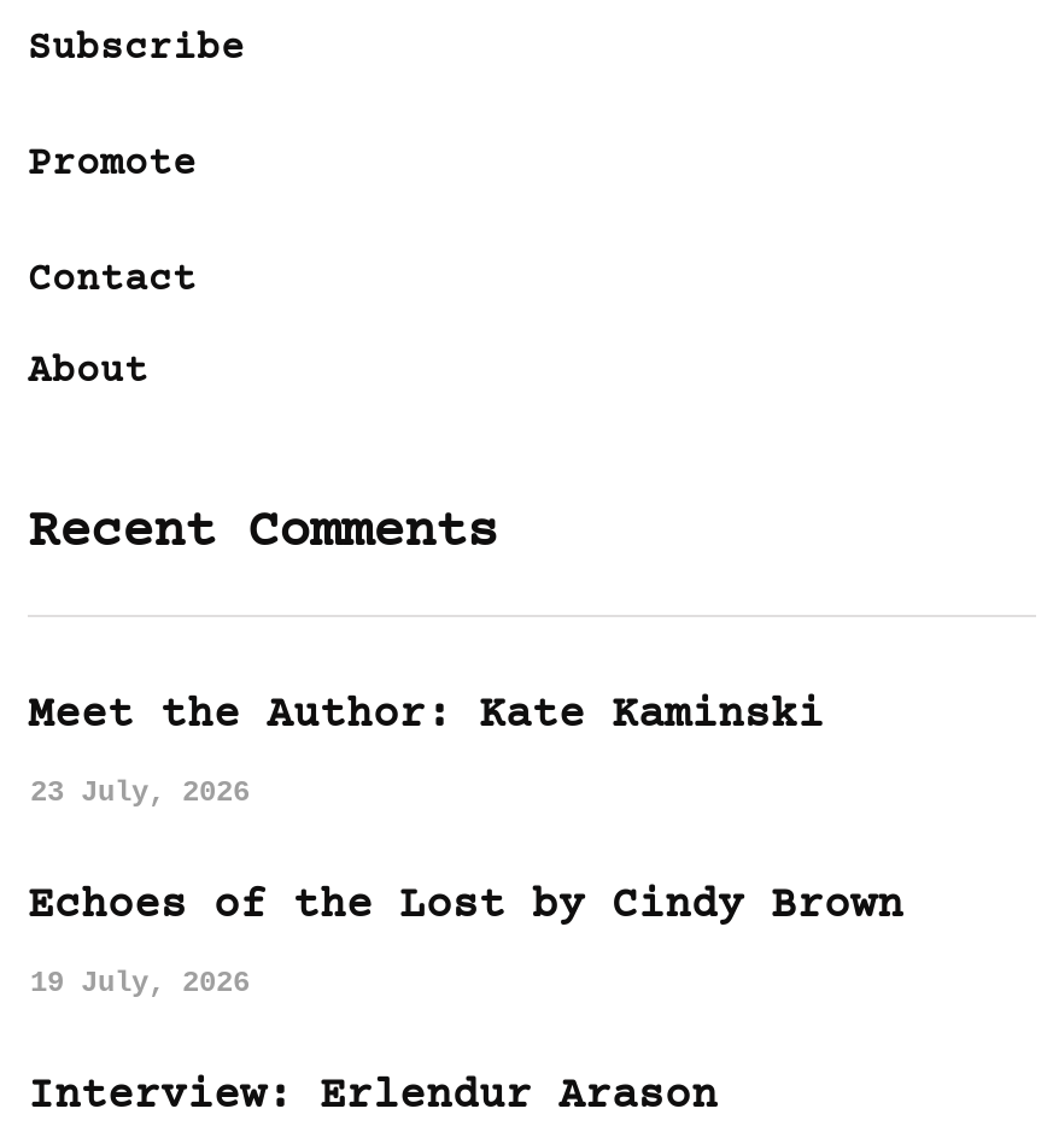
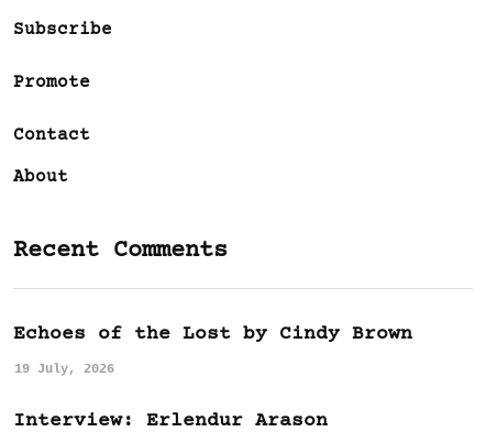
[28,692,824,811] Meet the Author: Kate Kaminski | 23 July, 2026 -> none

